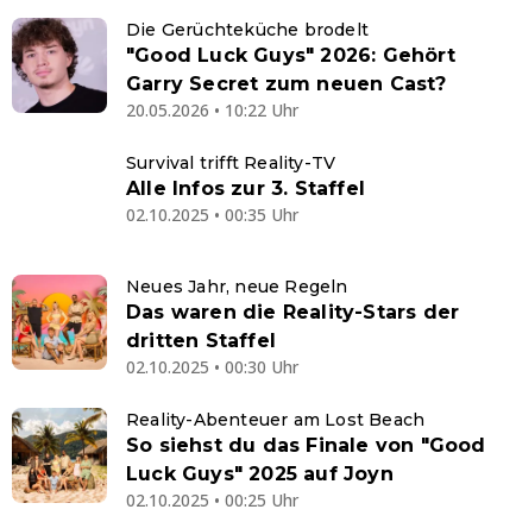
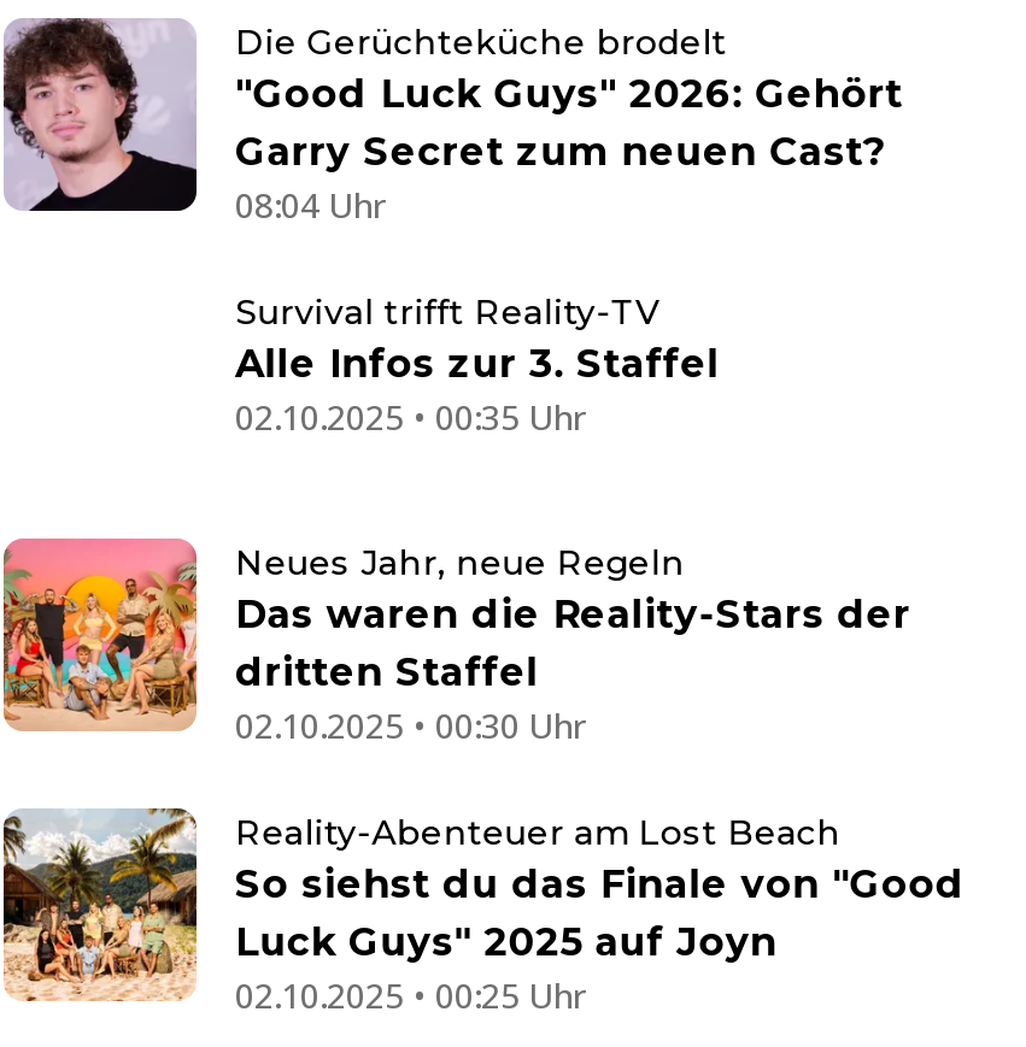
[126,99,298,122] 20.05.2026 • 10:22 Uhr -> [235,182,385,228] 08:04 Uhr

